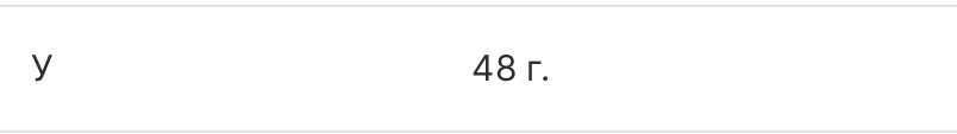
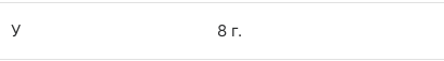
[471,45,550,90] 48 г. -> [217,21,242,41] 8 г.

